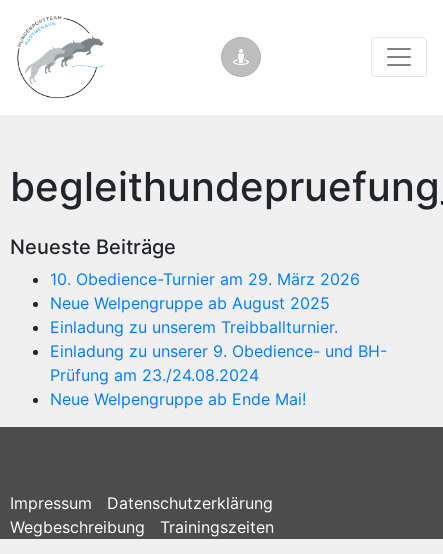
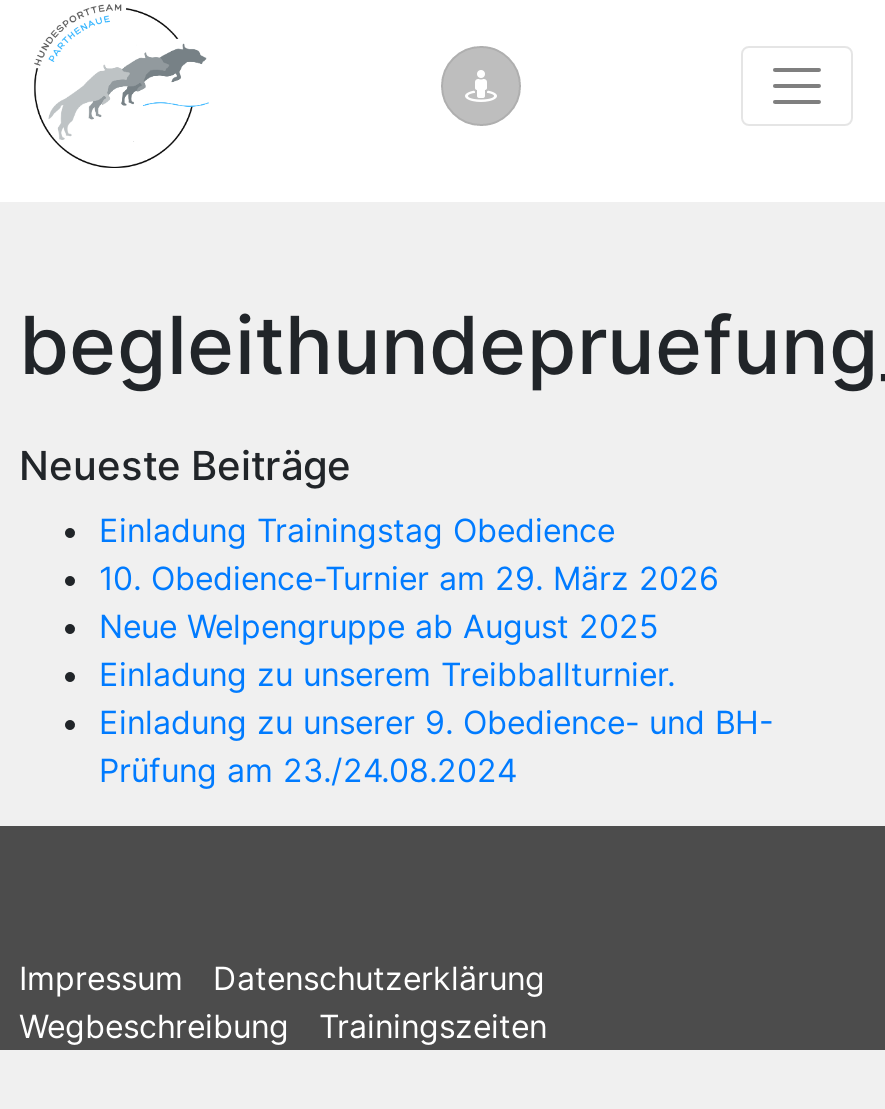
none -> [99,510,615,550] Einladung Trainingstag Obedience
moved [50,269,387,385] -> [99,558,773,790]: 10. Obedience-Turnier am 29. März 2026 | Neue Welpengruppe ab August 2025 | Einladung zu unserem Treibballturnier. | Einladung zu unserer 9. Obedience- und BH- | Prüfung am 23./24.08.2024
[50,389,306,409] Neue Welpengruppe ab Ende Mai! -> none

